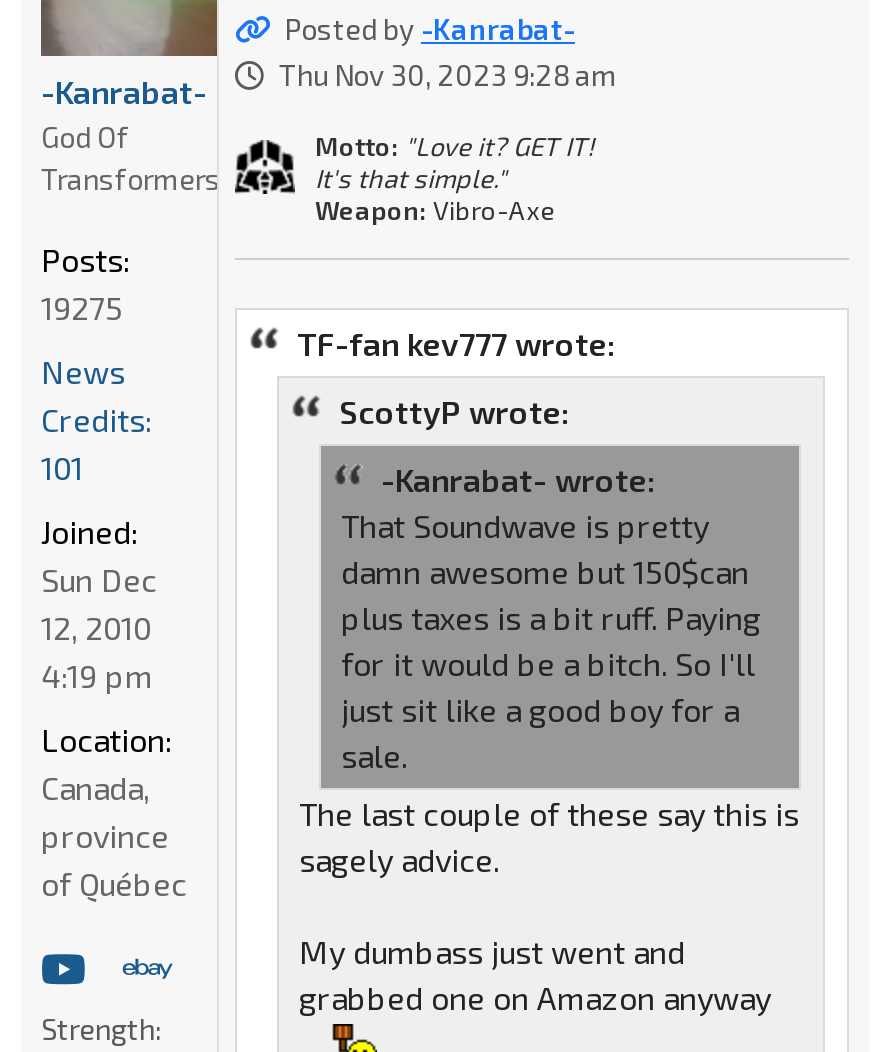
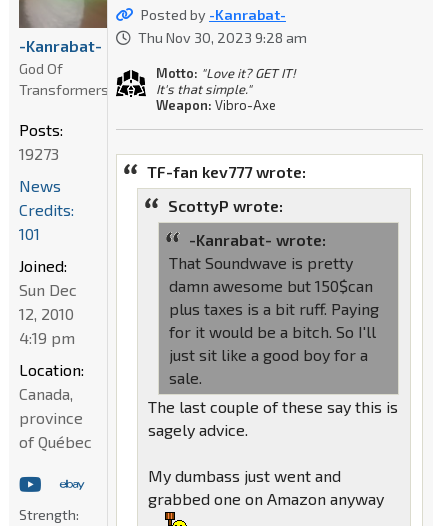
[41,288,123,326] 19275 -> [19,144,59,163] 19273

